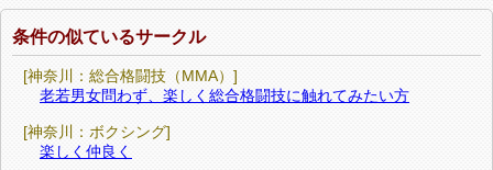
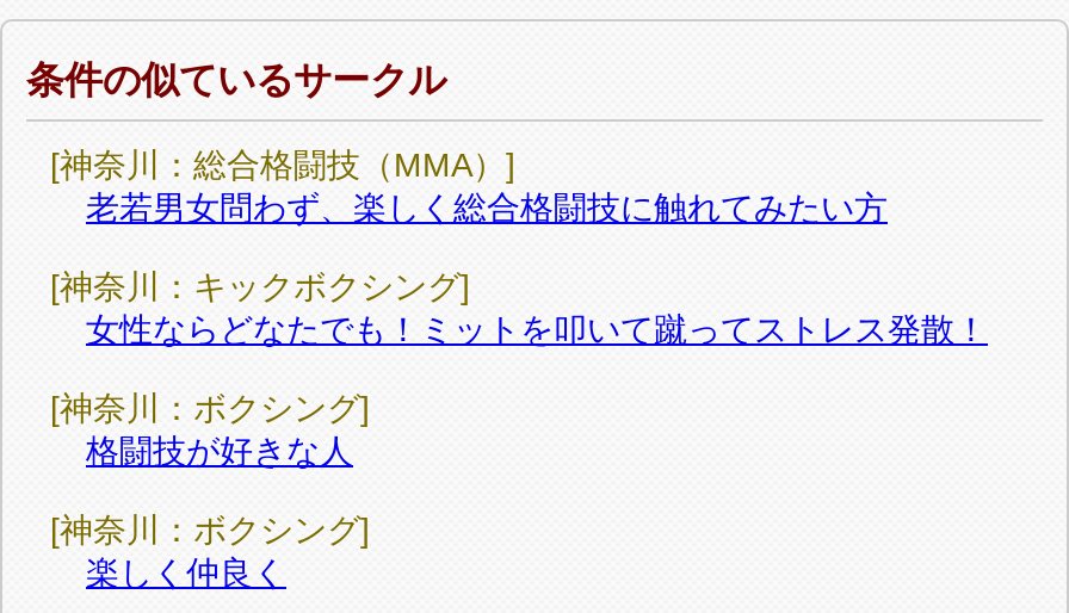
none -> [50,267,988,470] [神奈川：キックボクシング] | 女性ならどなたでも！ミットを叩いて蹴ってストレス発散！ | [神奈川：ボクシング] | 格闘技が好きな人

